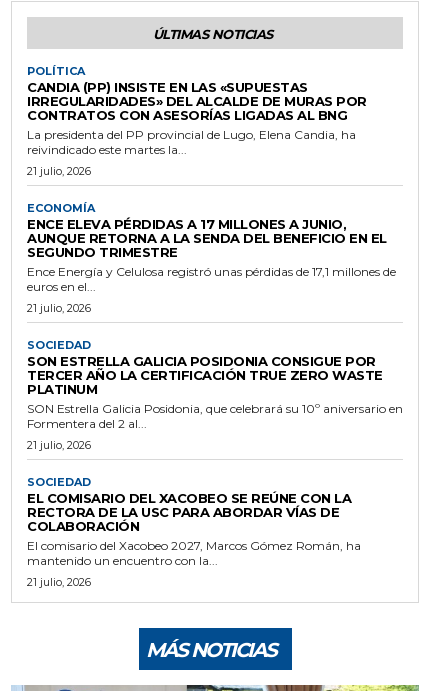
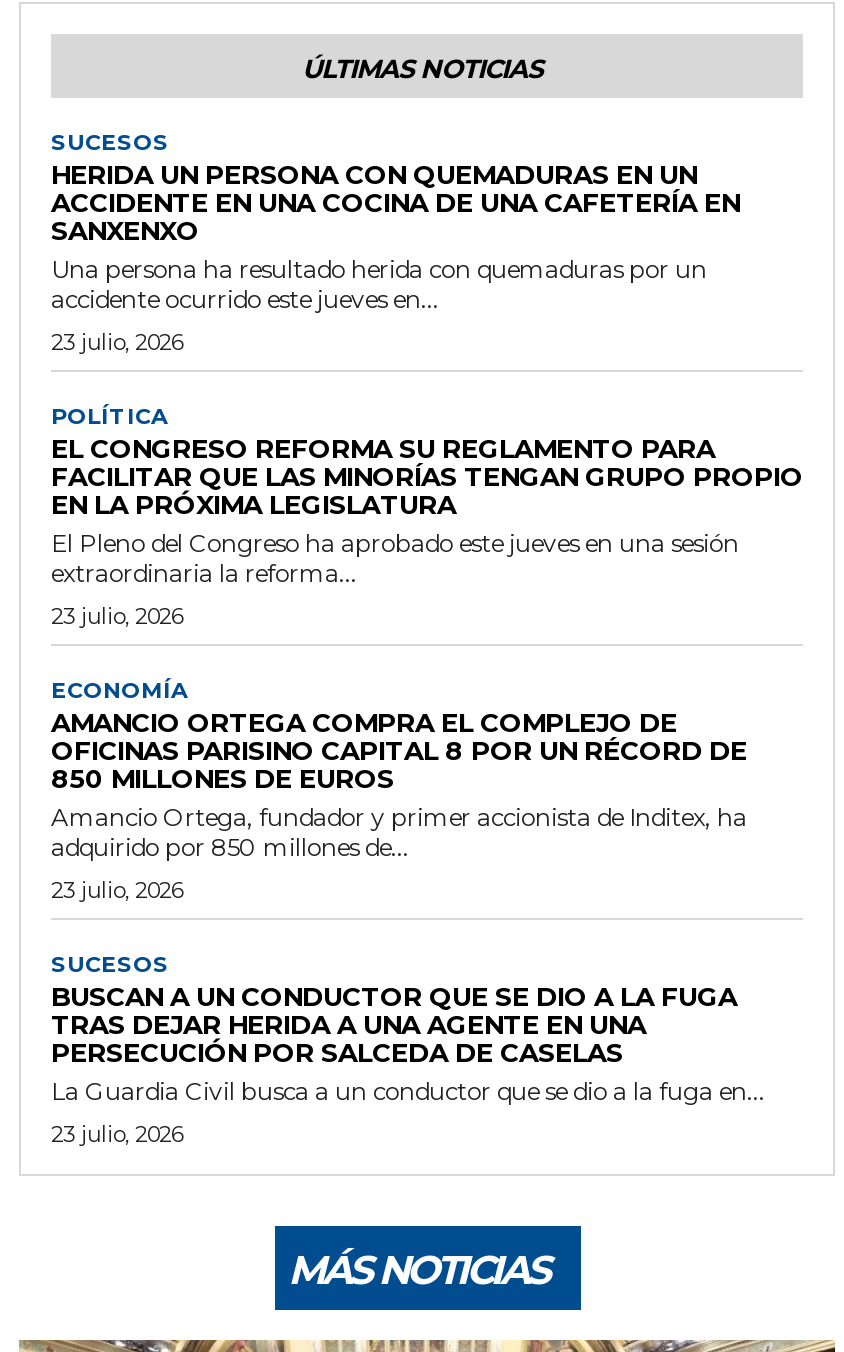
none -> [51,127,740,355] SUCESOS | HERIDA UN PERSONA CON QUEMADURAS EN UN | ACCIDENTE EN UNA COCINA DE UNA CAFETERÍA EN | SANXENXO | Una persona ha resultado herida con quemaduras por un | accidente ocurrido este jueves en... | 23 julio, 2026
moved [27,63,85,77] -> [51,401,167,429]: POLÍTICA
[27,78,366,156] CANDIA (PP) INSISTE EN LAS «SUPUESTAS | IRREGULARIDADES» DEL ALCALDE DE MURAS POR | CONTRATOS CON ASESORÍAS LIGADAS AL BNG | La presidenta del PP provincial de Lugo, Elena Candia, ha | reivindicado este martes la... -> [51,431,803,587] EL CONGRESO REFORMA SU REGLAMENTO PARA | FACILITAR QUE LAS MINORÍAS TENGAN GRUPO PROPIO | EN LA PRÓXIMA LEGISLATURA | El Pleno del Congreso ha aprobado este jueves en una sesión | extraordinaria la reforma...
[27,163,91,177] 21 julio, 2026 -> [51,601,183,629] 23 julio, 2026
moved [27,200,95,214] -> [51,675,187,703]: ECONOMÍA
[27,215,403,588] ENCE ELEVA PÉRDIDAS A 17 MILLONES A JUNIO, | AUNQUE RETORNA A LA SENDA DEL BENEFICIO EN EL | SEGUNDO TRIMESTRE | Ence Energía y Celulosa registró unas pérdidas de 17,1 millones de | euros en el... | 21 julio, 2026 | SOCIEDAD | SON ESTRELLA GALICIA POSIDONIA CONSIGUE POR | TERCER AÑO LA CERTIFICACIÓN TRUE ZERO WASTE | PLATINUM | SON Estrella Galicia Posidonia, que celebrará su 10º aniversario en | Formentera del 2 al... | 21 julio, 2026 | SOCIEDAD | EL COMISARIO DEL XACOBEO SE REÚNE CON LA | RECTORA DE LA USC PARA ABORDAR VÍAS DE | COLABORACIÓN | El comisario del Xacobeo 2027, Marcos Gómez Román, ha | mantenido un encuentro con la... | 21 julio, 2026 -> [51,705,765,1147] AMANCIO ORTEGA COMPRA EL COMPLEJO DE | OFICINAS PARISINO CAPITAL 8 POR UN RÉCORD DE | 850 MILLONES DE EUROS | Amancio Ortega, fundador y primer accionista de Inditex, ha | adquirido por 850 millones de... | 23 julio, 2026 | SUCESOS | BUSCAN A UN CONDUCTOR QUE SE DIO A LA FUGA | TRAS DEJAR HERIDA A UNA AGENTE EN UNA | PERSECUCIÓN POR SALCEDA DE CASELAS | La Guardia Civil busca a un conductor que se dio a la fuga en... | 23 julio, 2026

